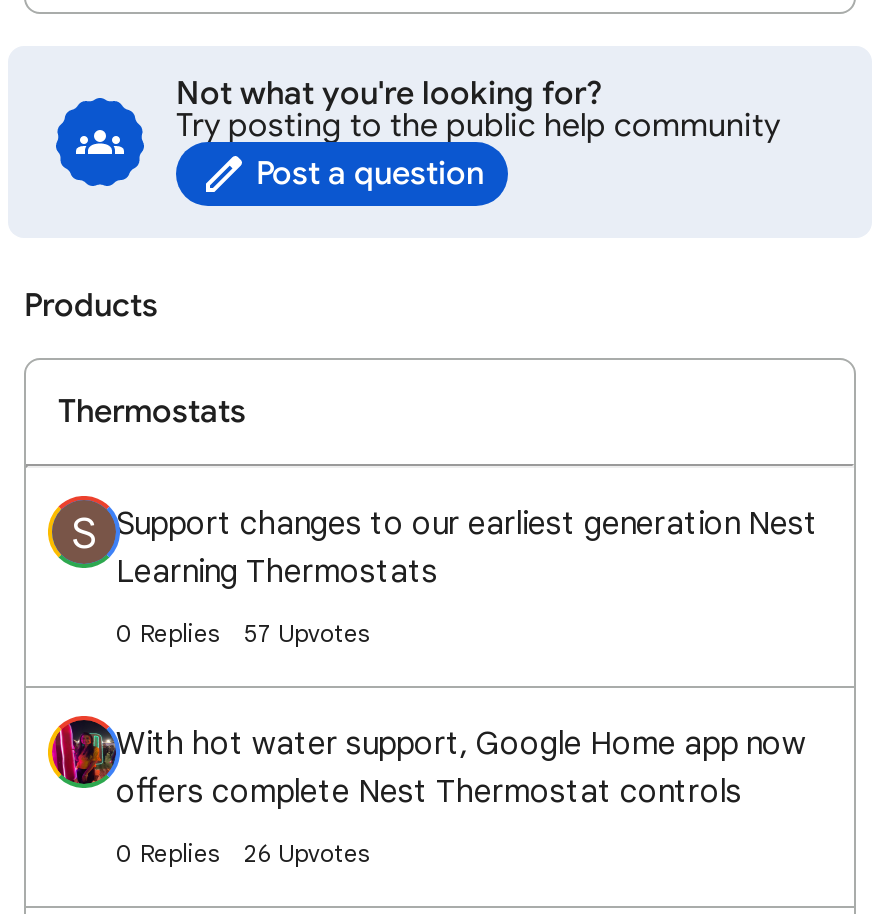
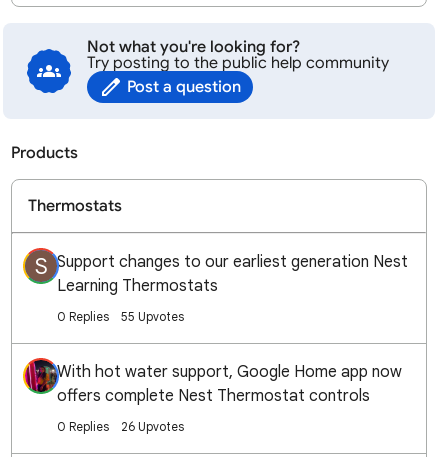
[244,618,370,648] 57 Upvotes -> [121,309,184,324] 55 Upvotes

